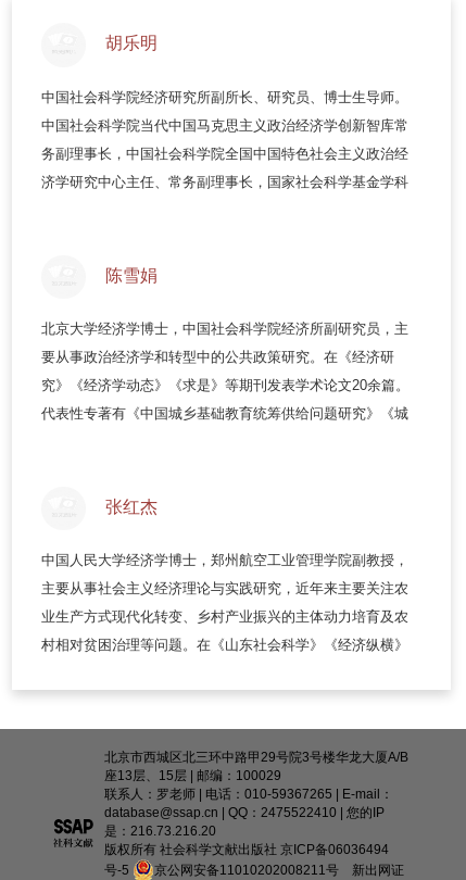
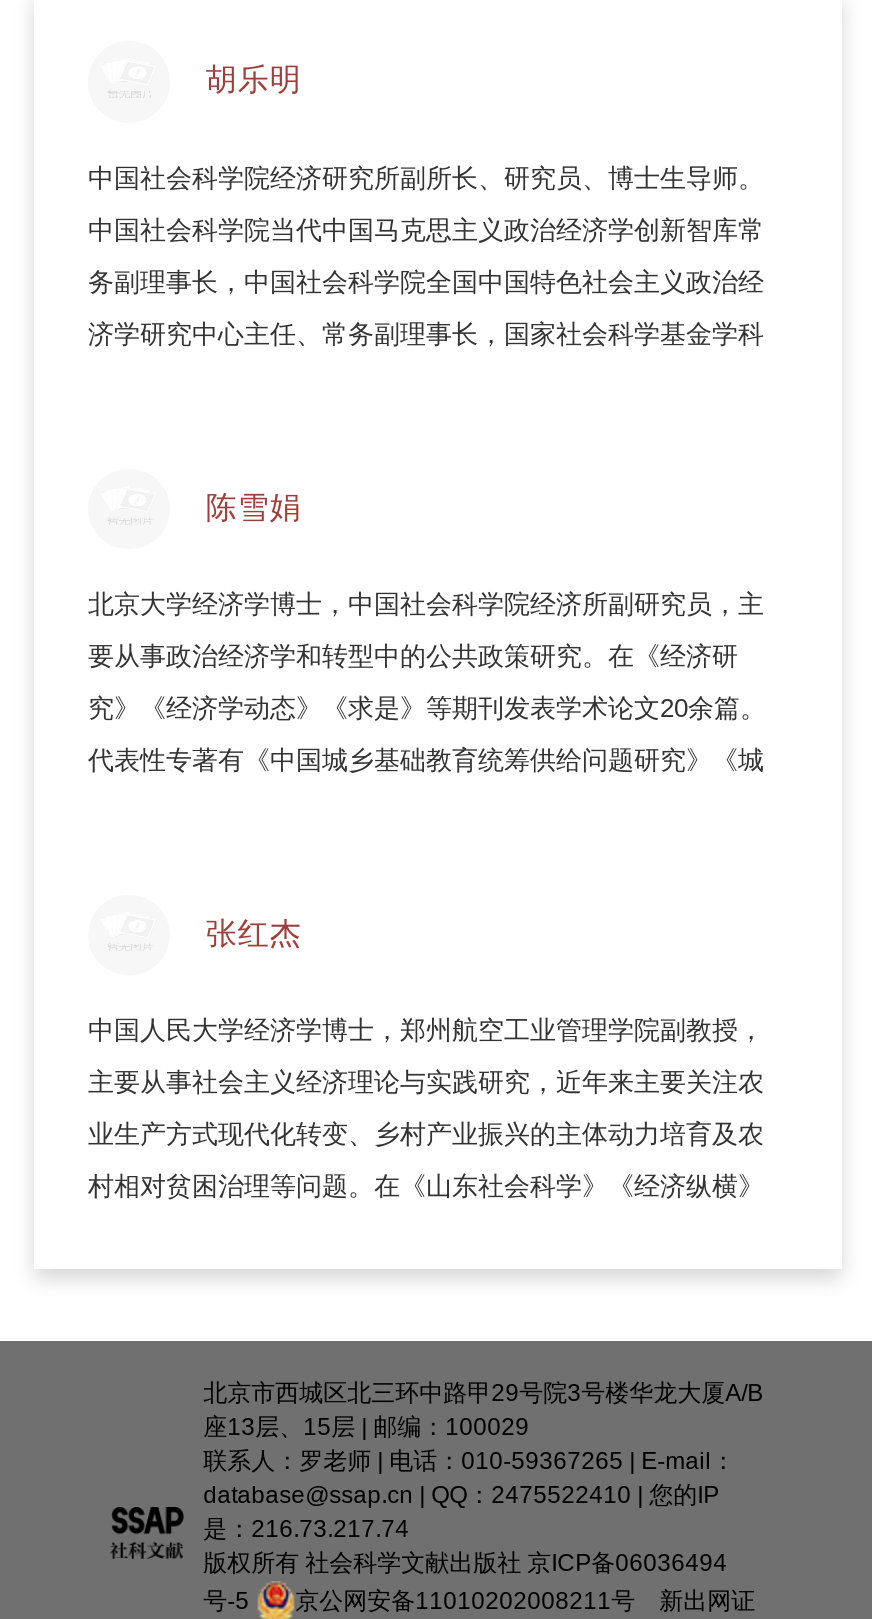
[104,823,216,838] 是：216.73.216.20 -> [203,1514,409,1542] 是：216.73.217.74

